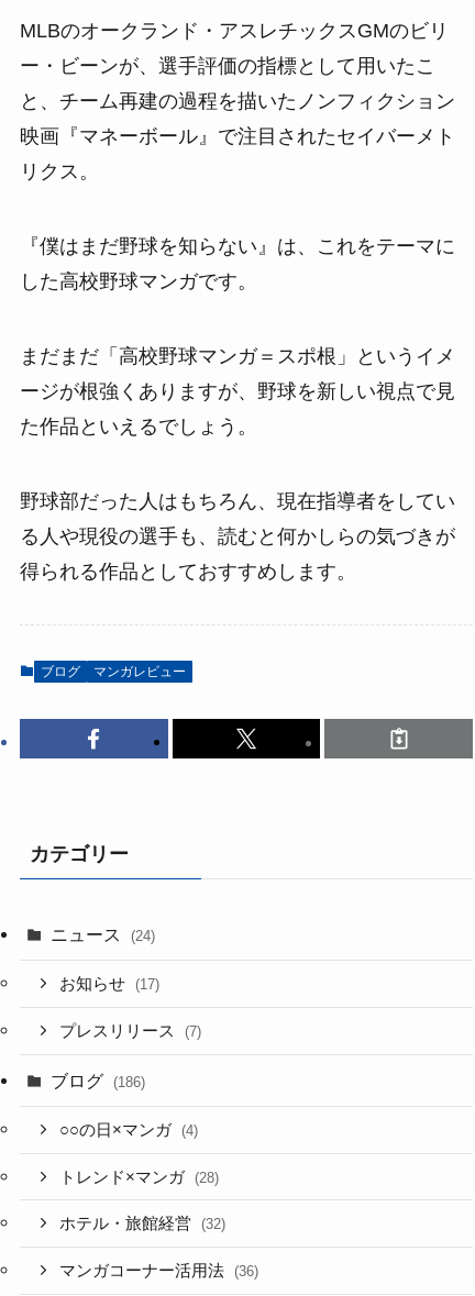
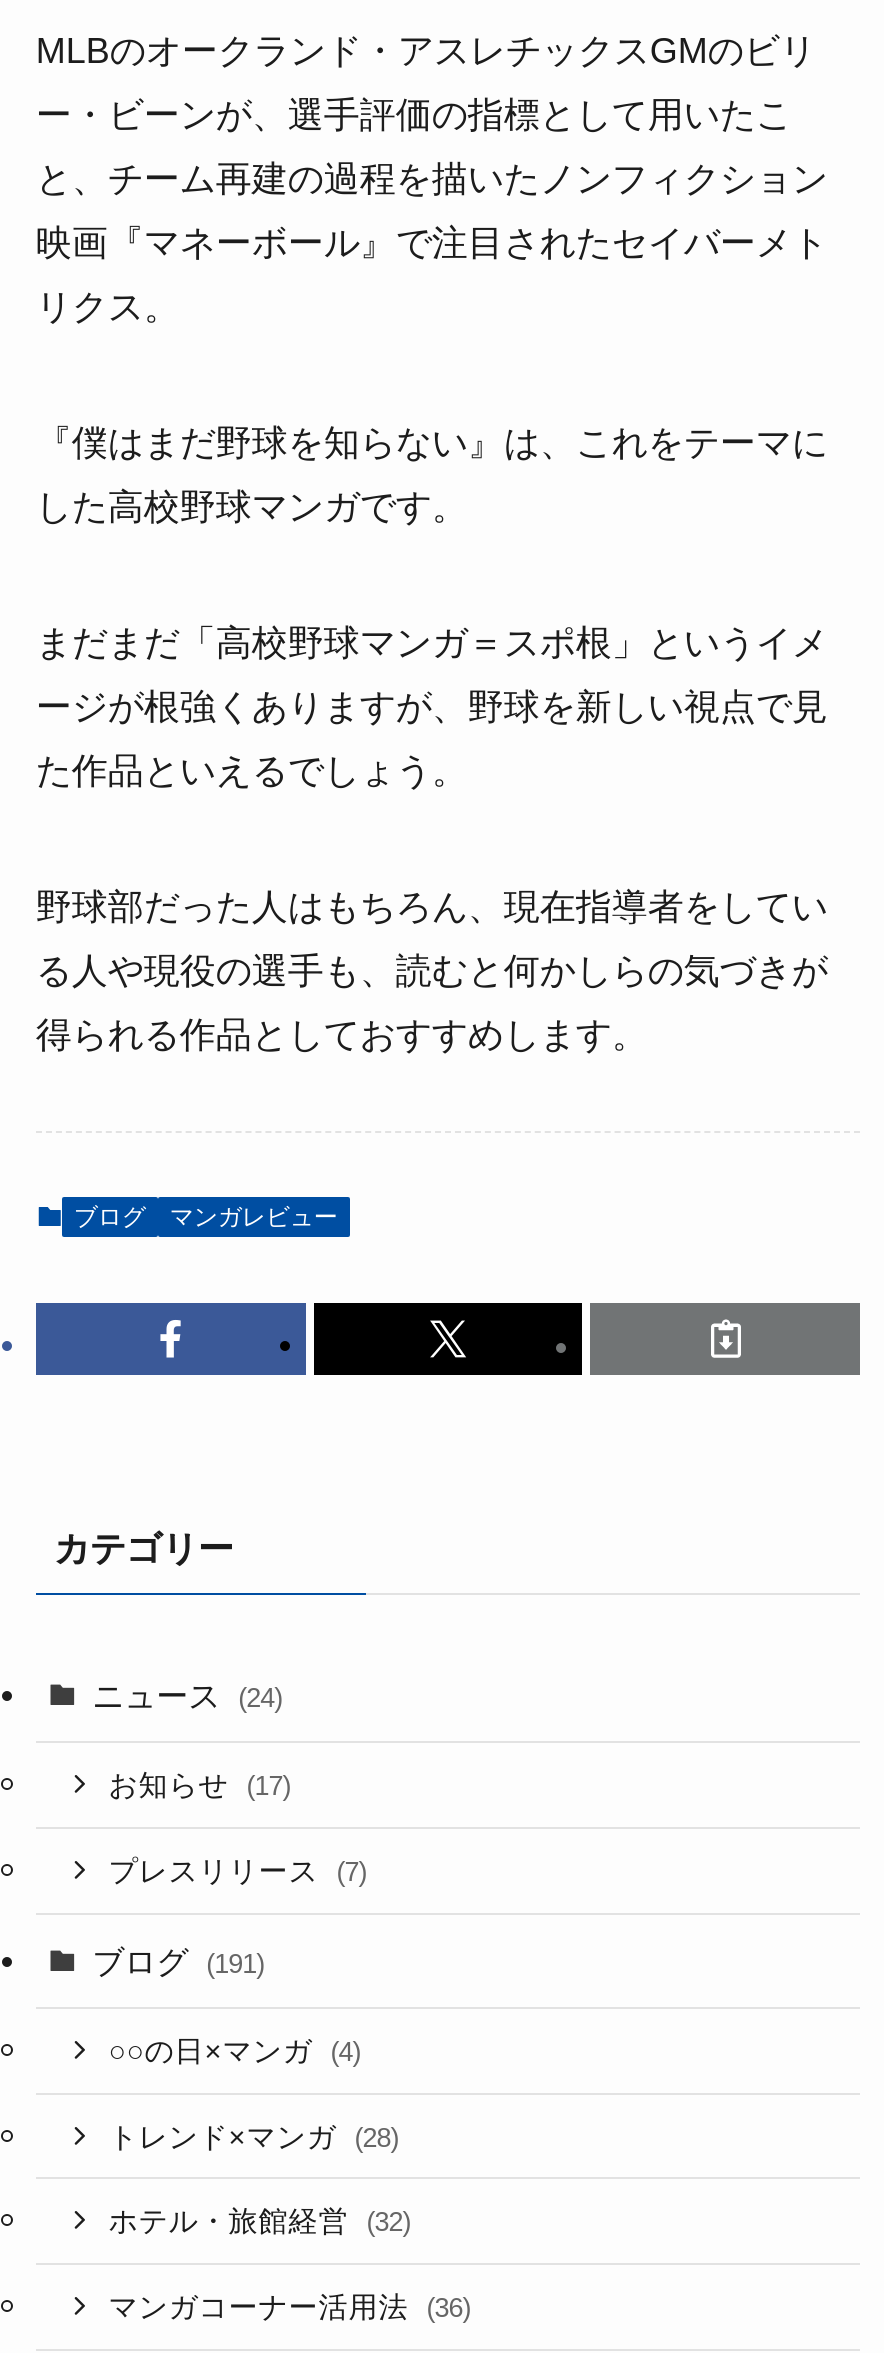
[51,1070,145,1090] ブログ (186) -> [92,1943,264,1979] ブログ (191)

